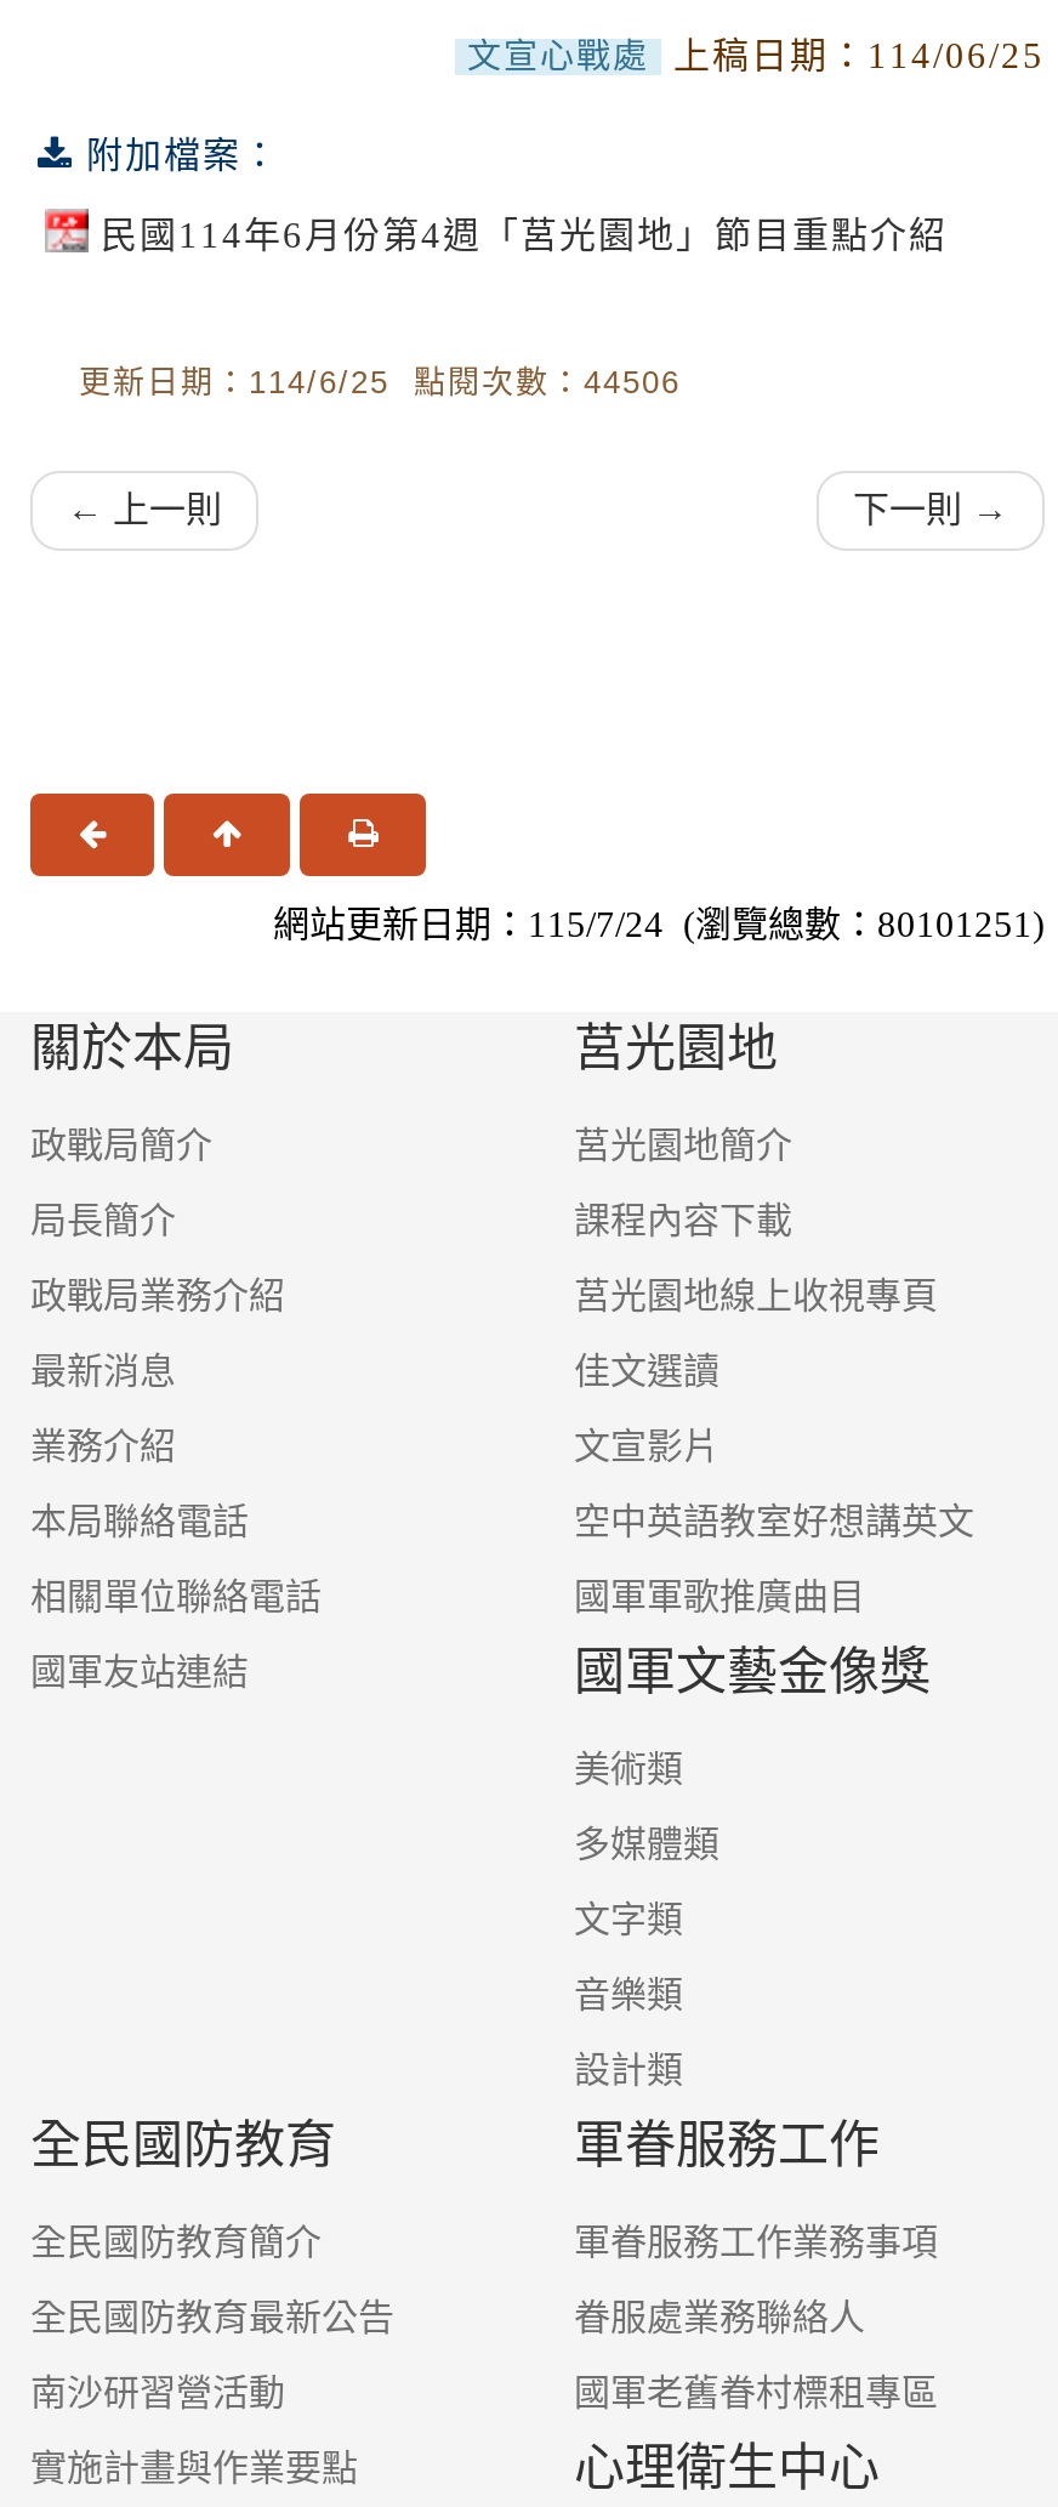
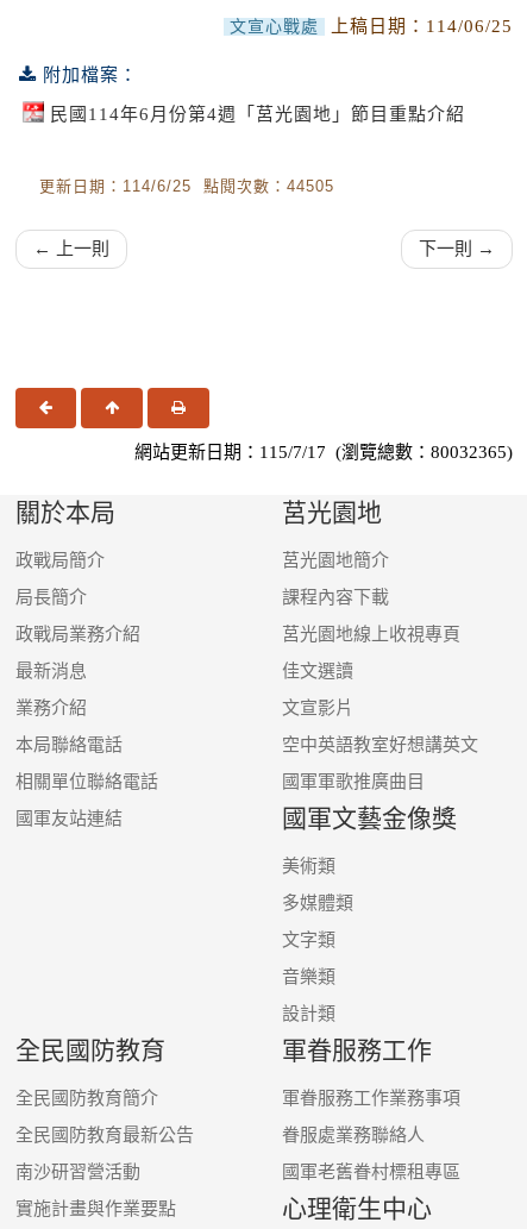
[79,363,681,399] 更新日期：114/6/25 點閱次數：44506 -> [39,177,334,195] 更新日期：114/6/25 點閱次數：44505
[273,904,1045,943] 網站更新日期：115/7/24 (瀏覽總數：80101251) -> [134,442,513,461] 網站更新日期：115/7/17 (瀏覽總數：80032365)

